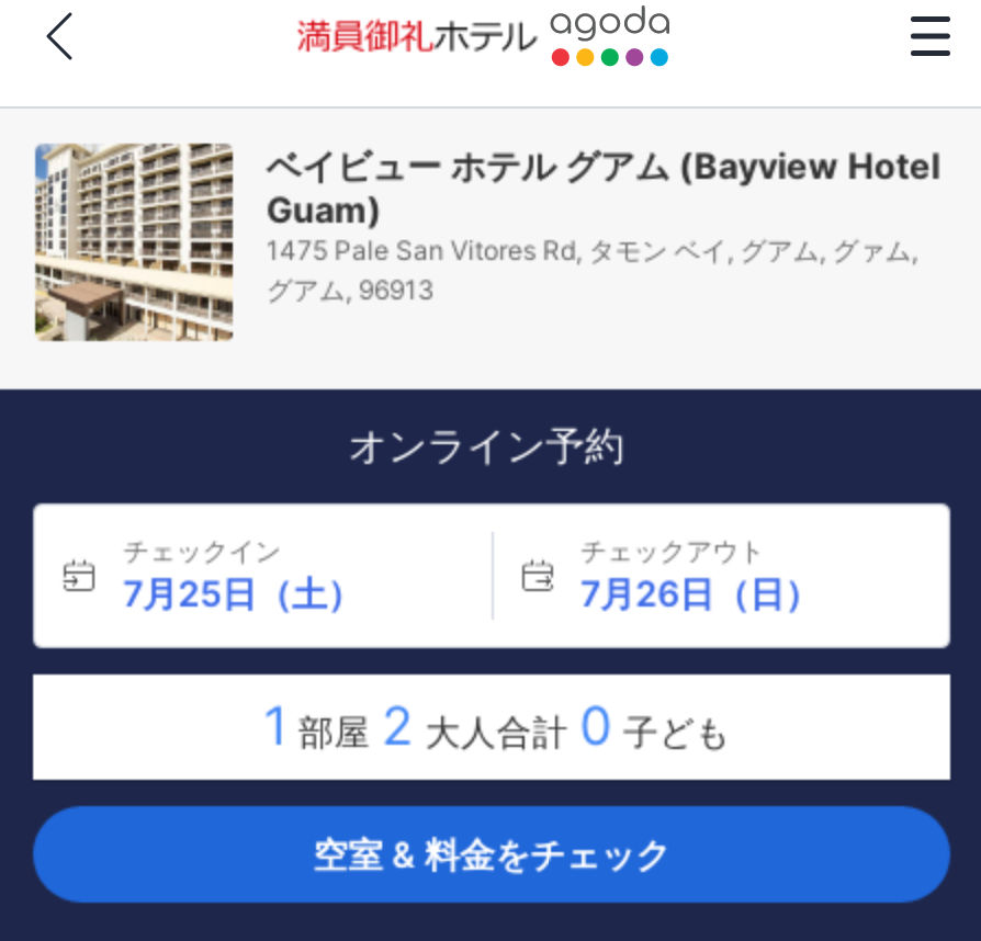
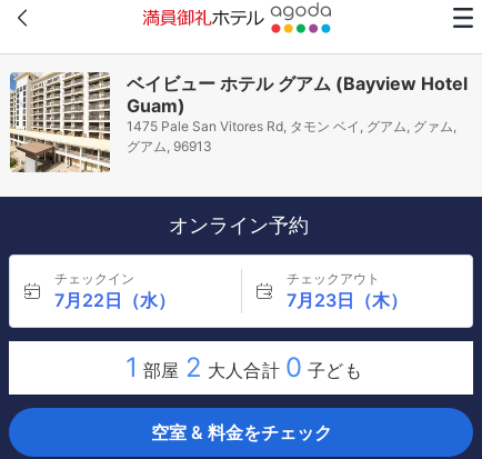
[123,571,362,615] 7月25日（土） -> [54,289,175,311] 7月22日（水）
[580,571,820,615] 7月26日（日） -> [286,289,407,311] 7月23日（木）

